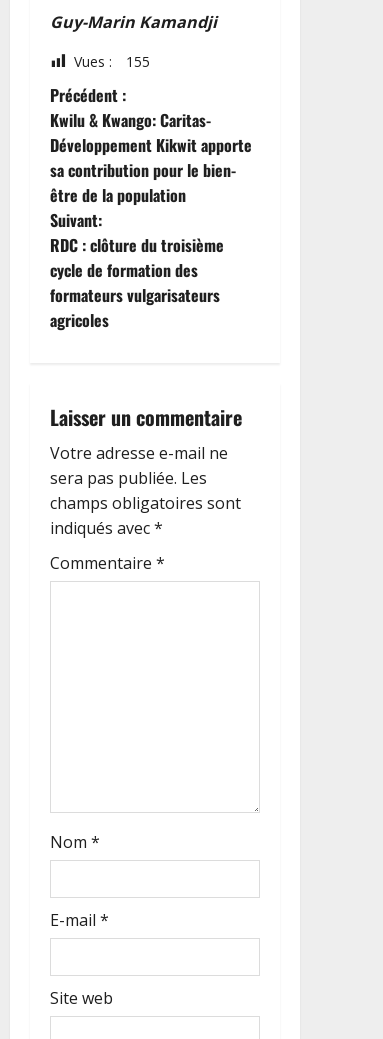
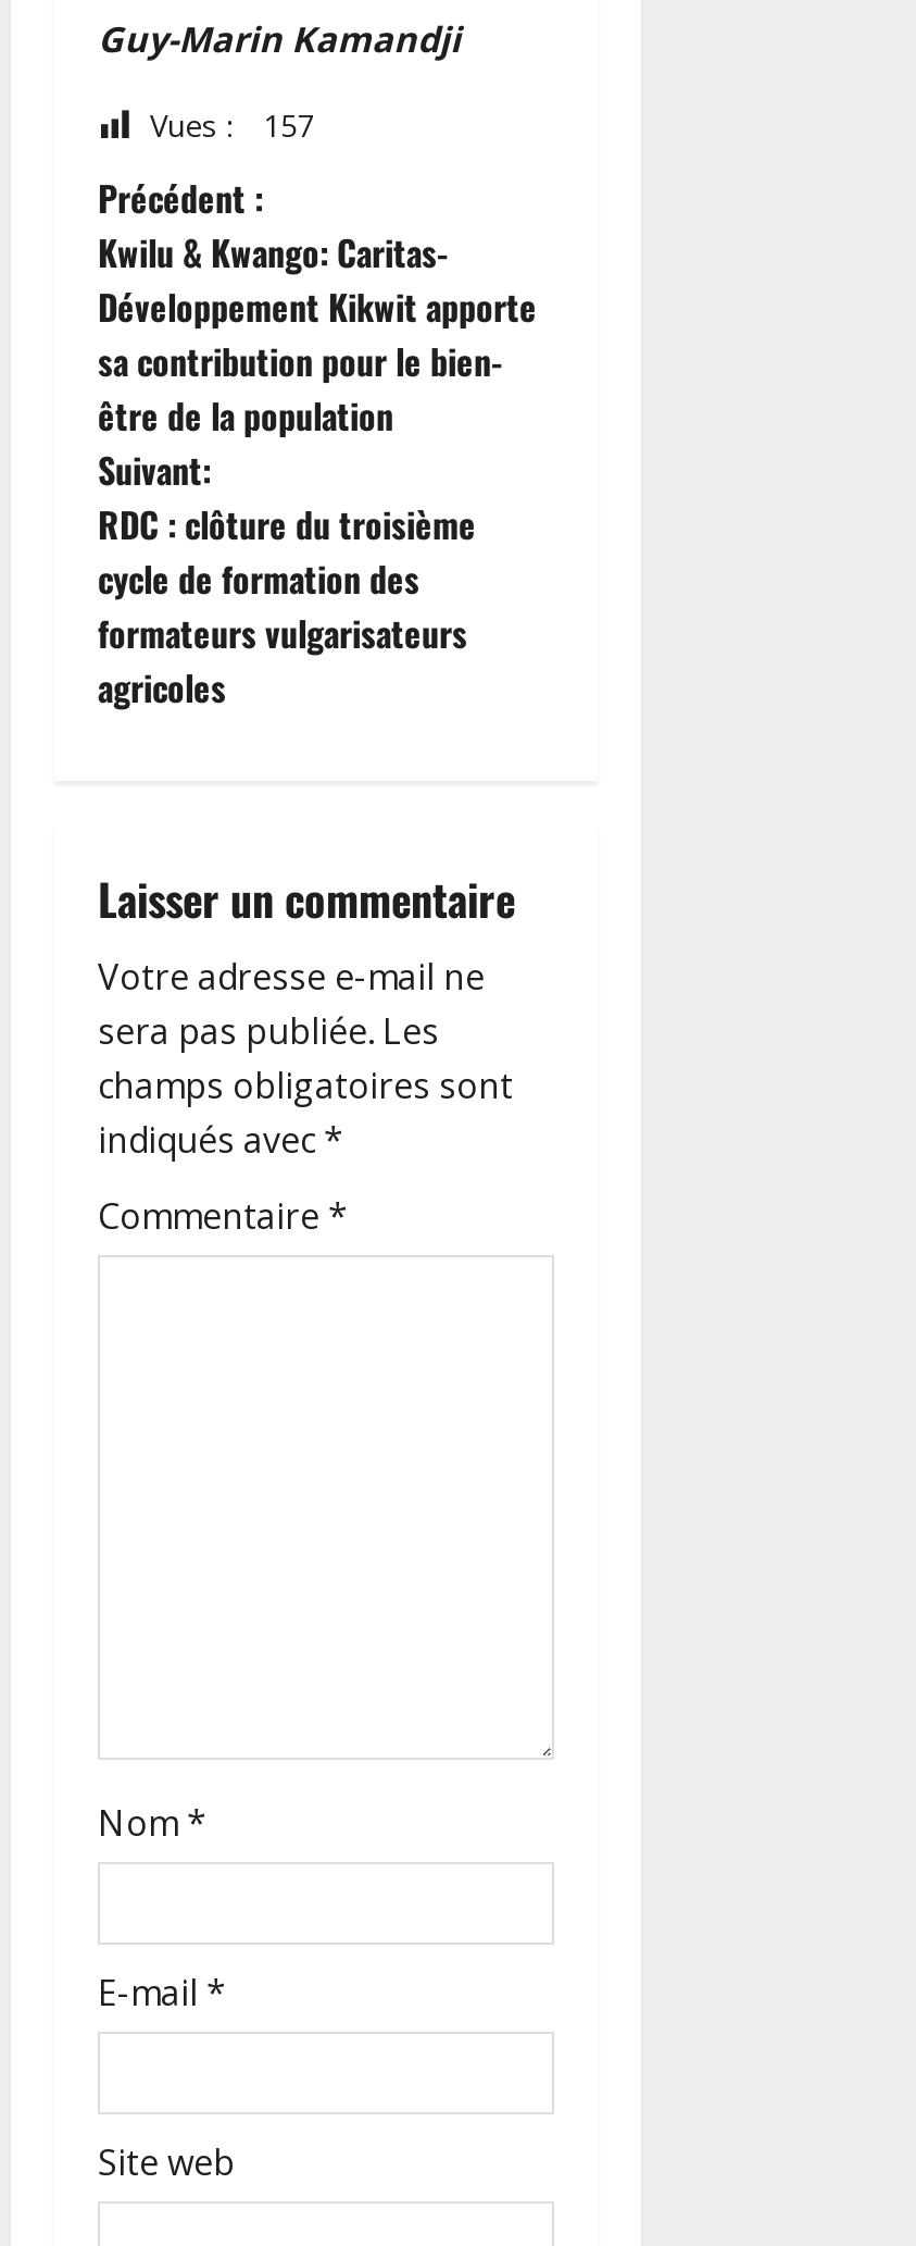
[74,52,150,71] Vues : 155 -> [150,104,315,145] Vues : 157

